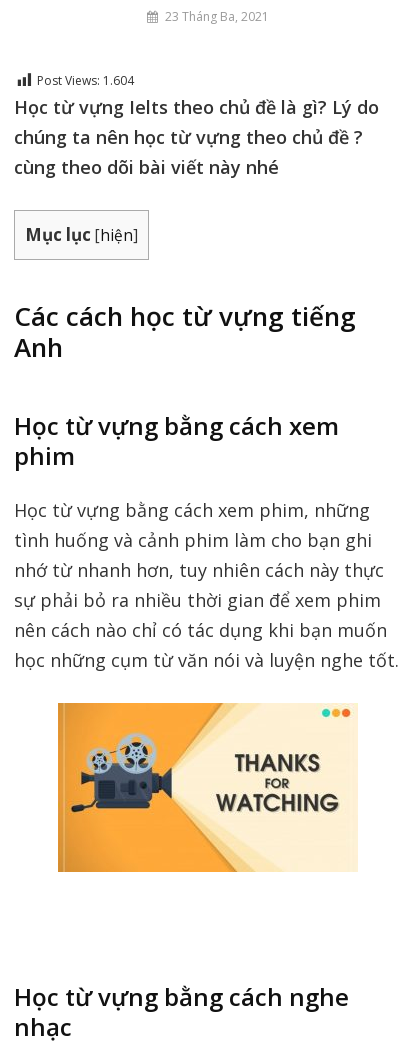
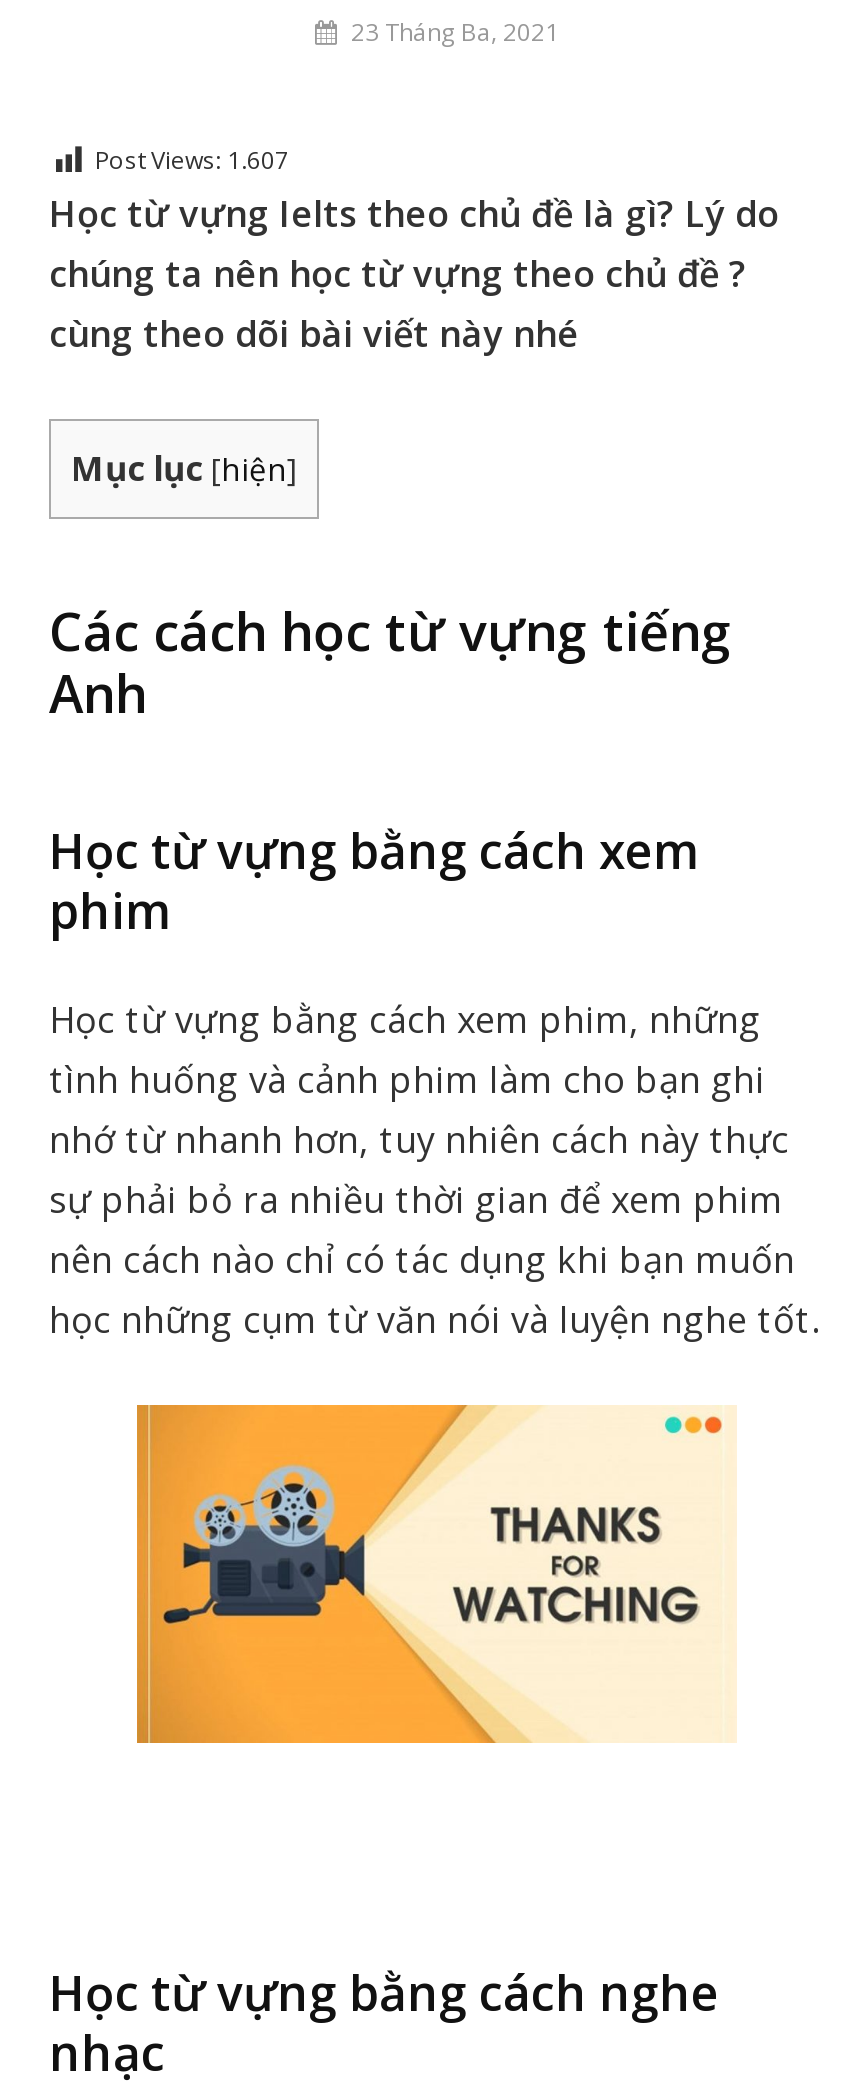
[37,72,134,89] Post Views: 1.604 -> [95,143,289,177] Post Views: 1.607

